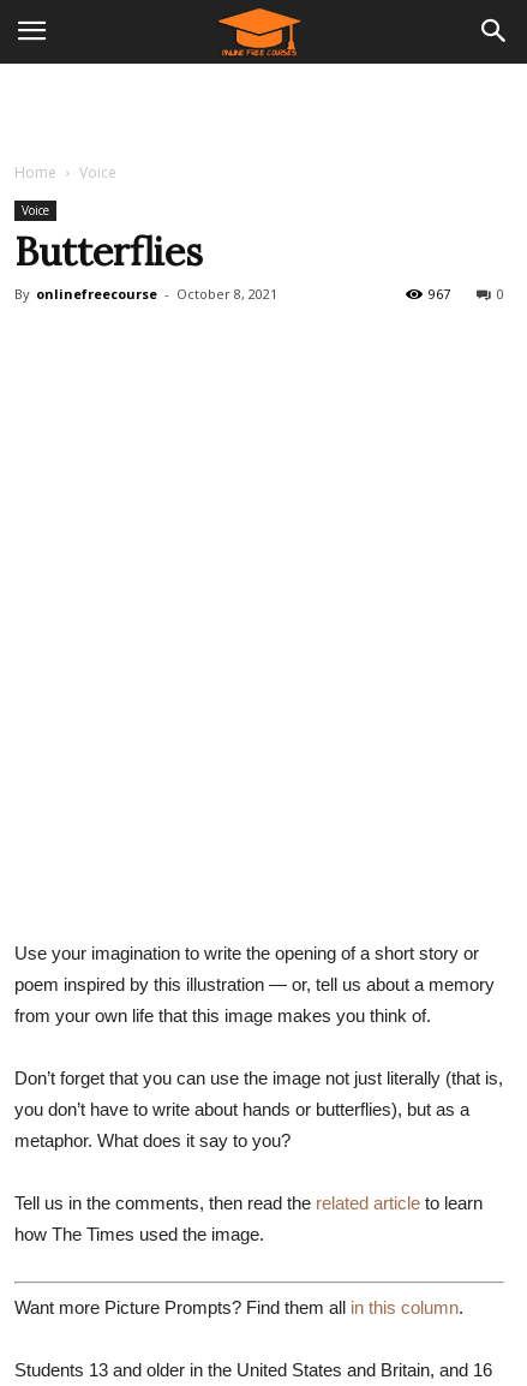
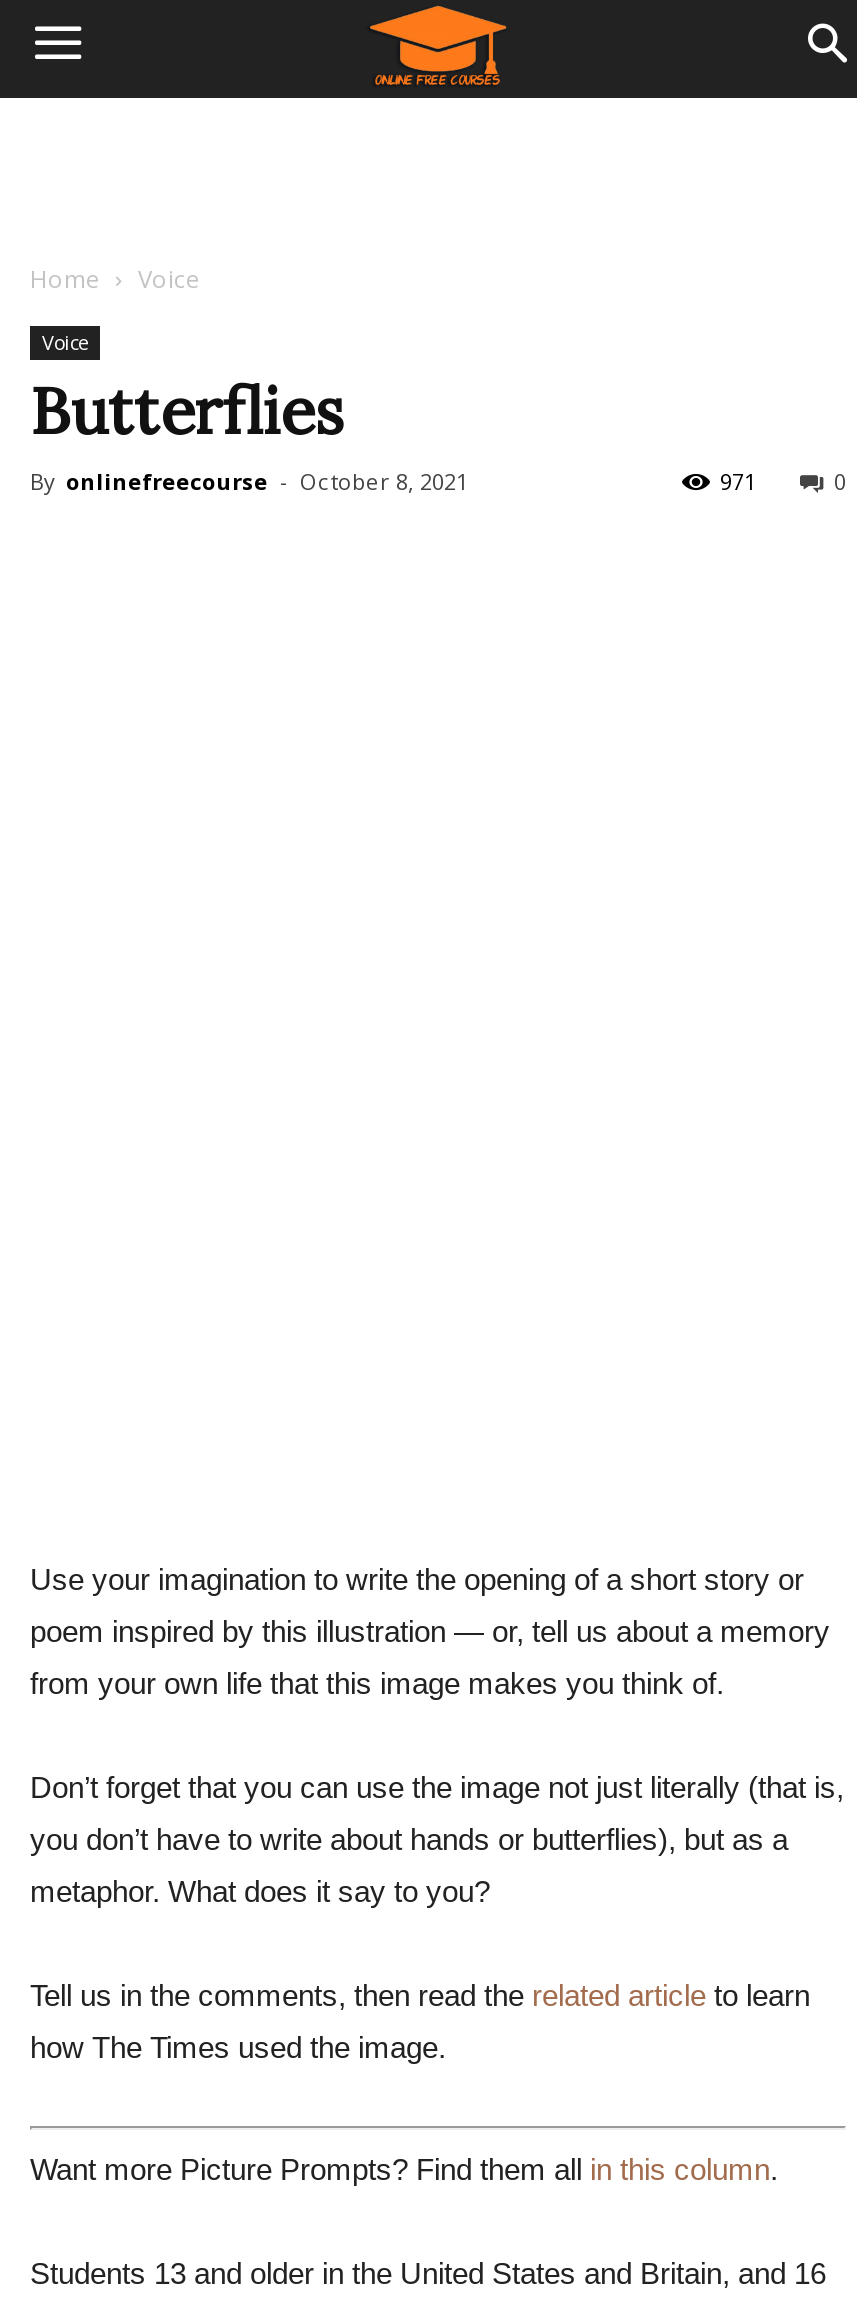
[429,285,450,303] 967 -> [720,466,756,496] 971

